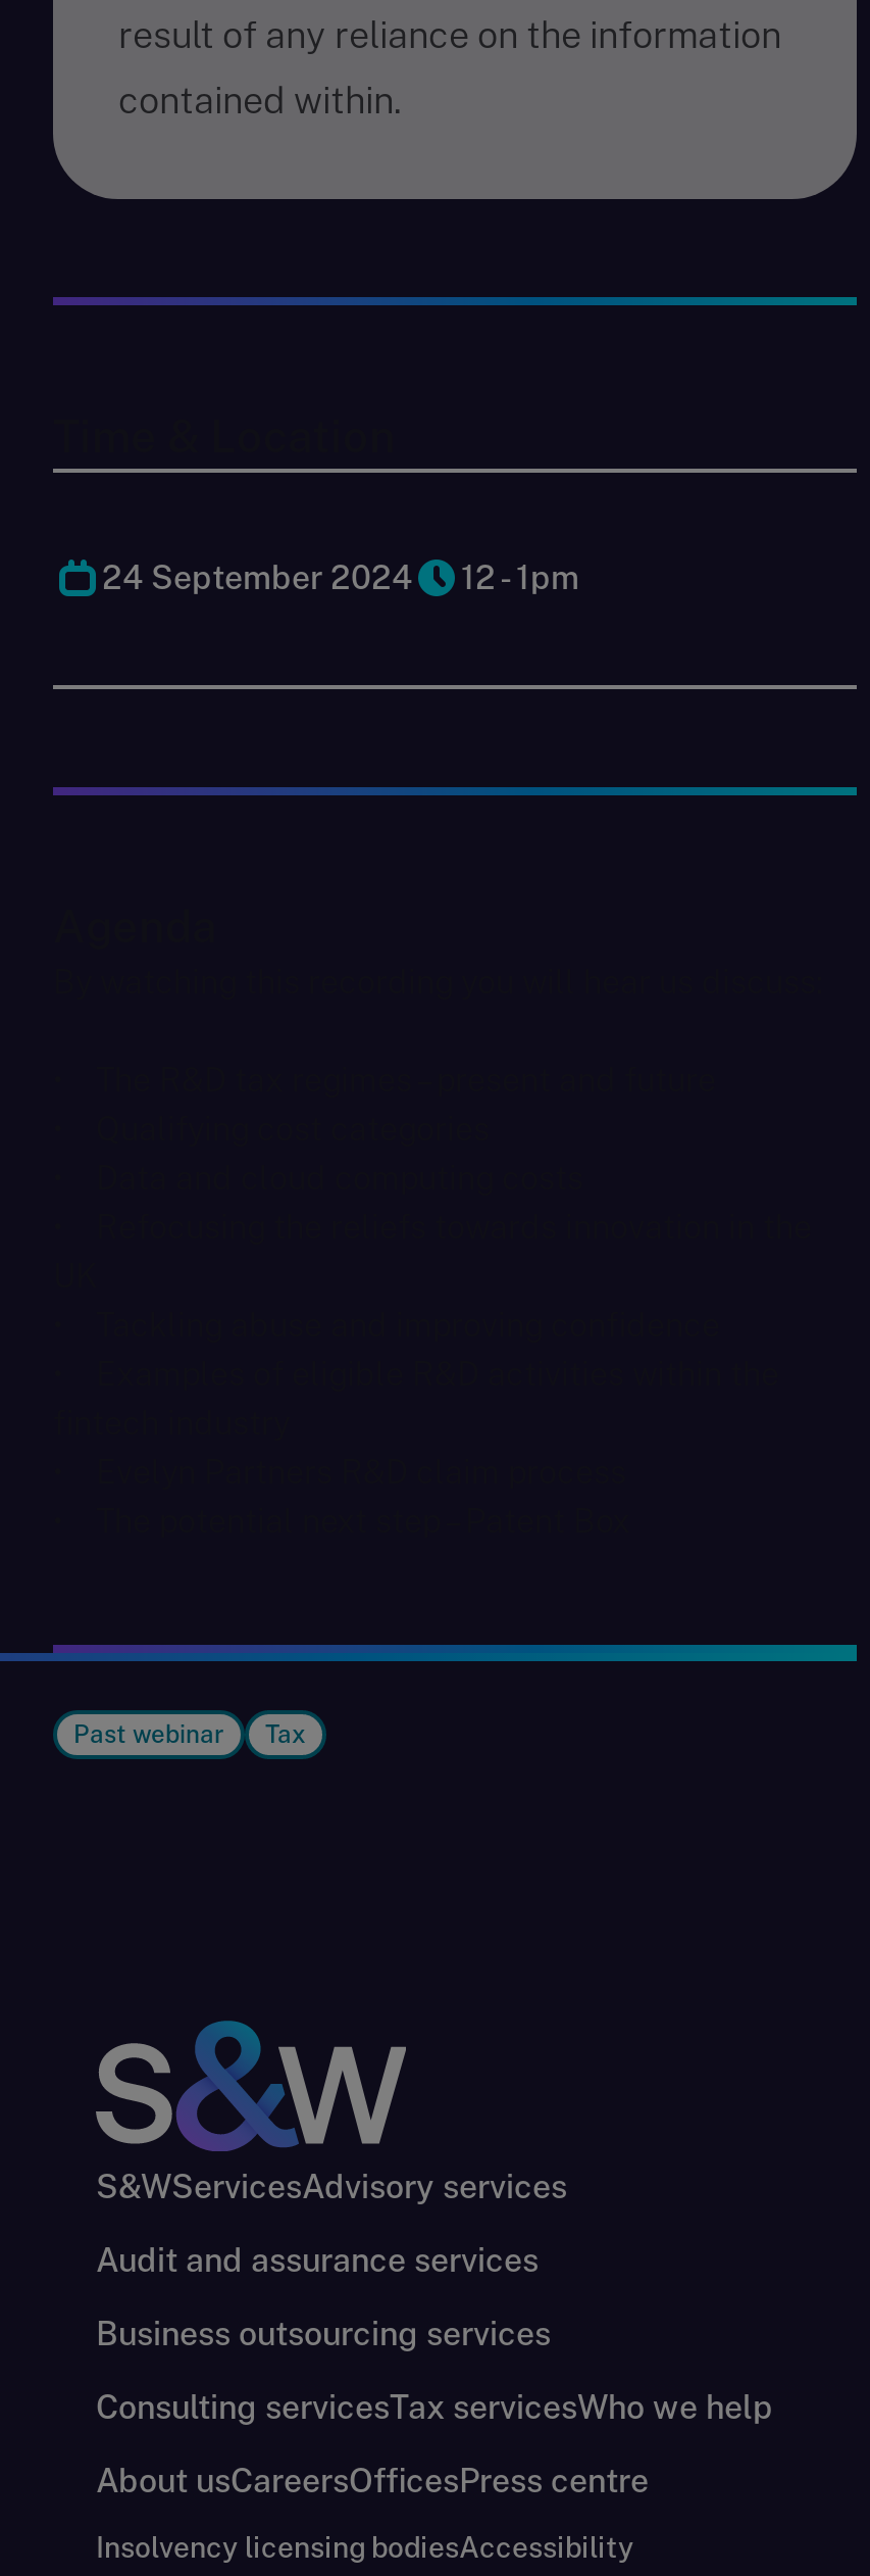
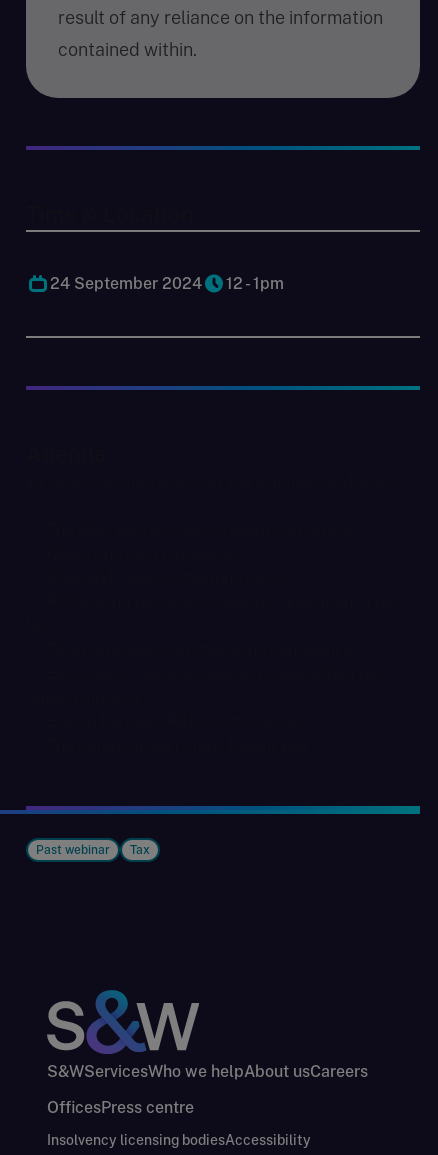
[96,2167,773,2500] S&WServicesAdvisory services | Audit and assurance services | Business outsourcing services | Consulting servicesTax servicesWho we help | About usCareersOfficesPress centre -> [47,1062,368,1117] S&WServicesWho we helpAbout usCareers | OfficesPress centre

